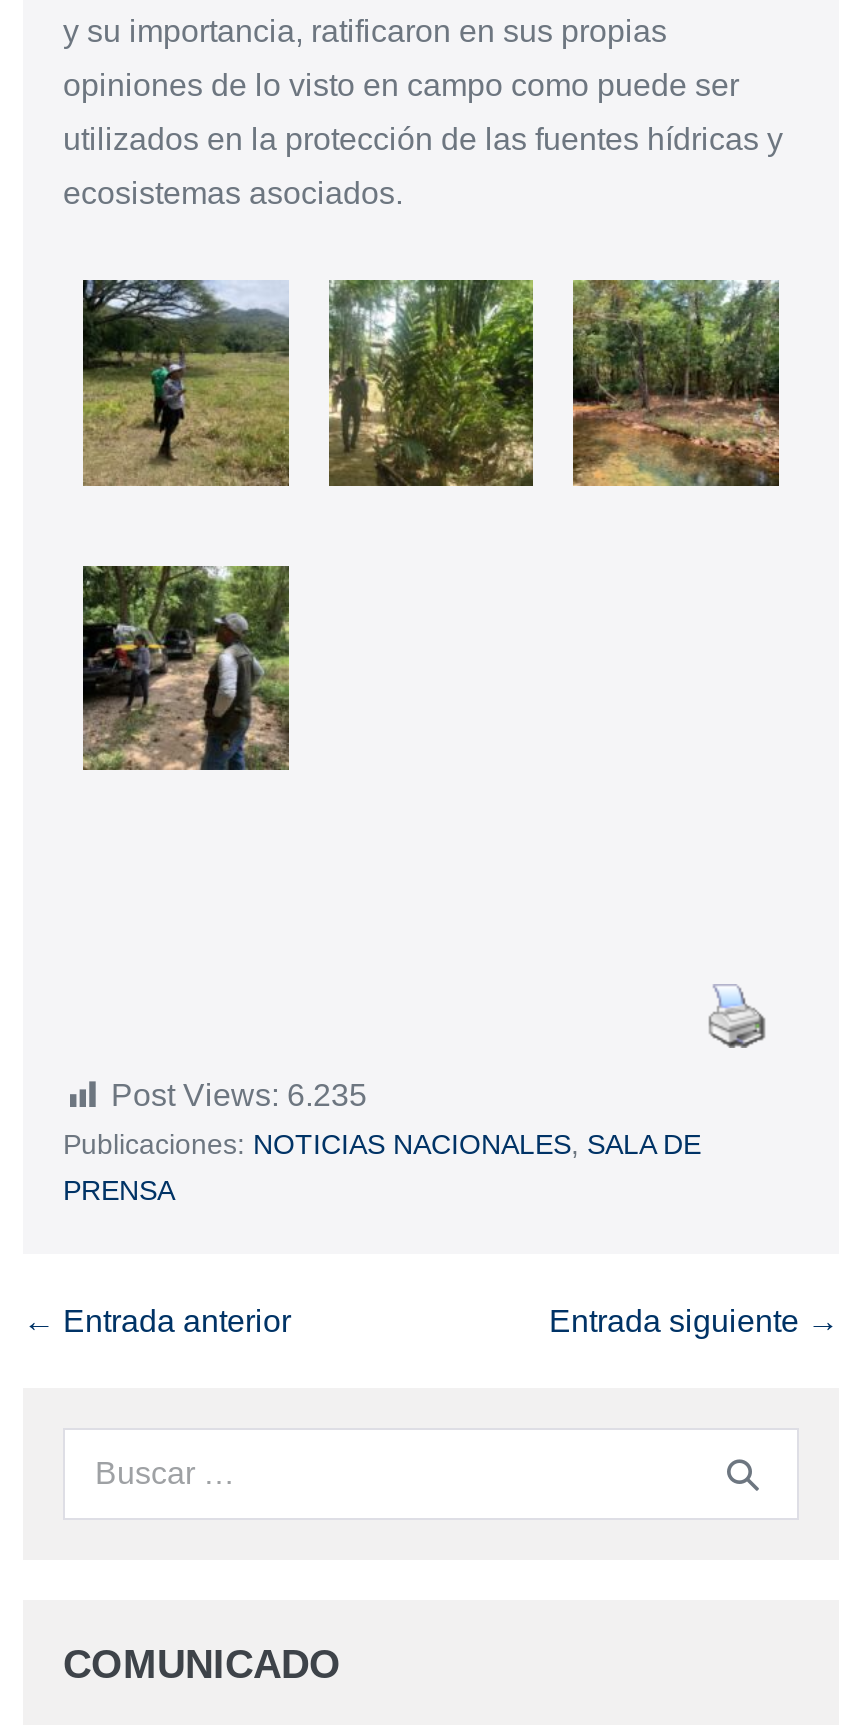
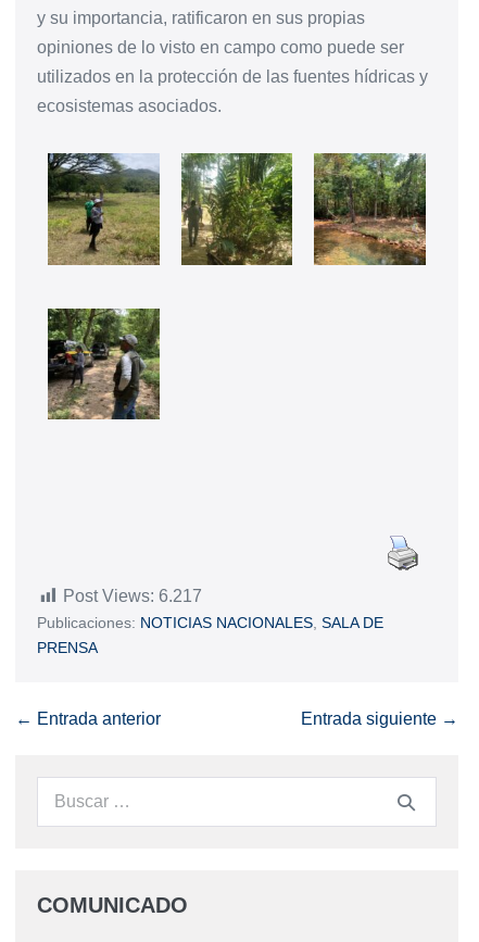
[111,1078,367,1112] Post Views: 6.235 -> [63,587,202,605] Post Views: 6.217

